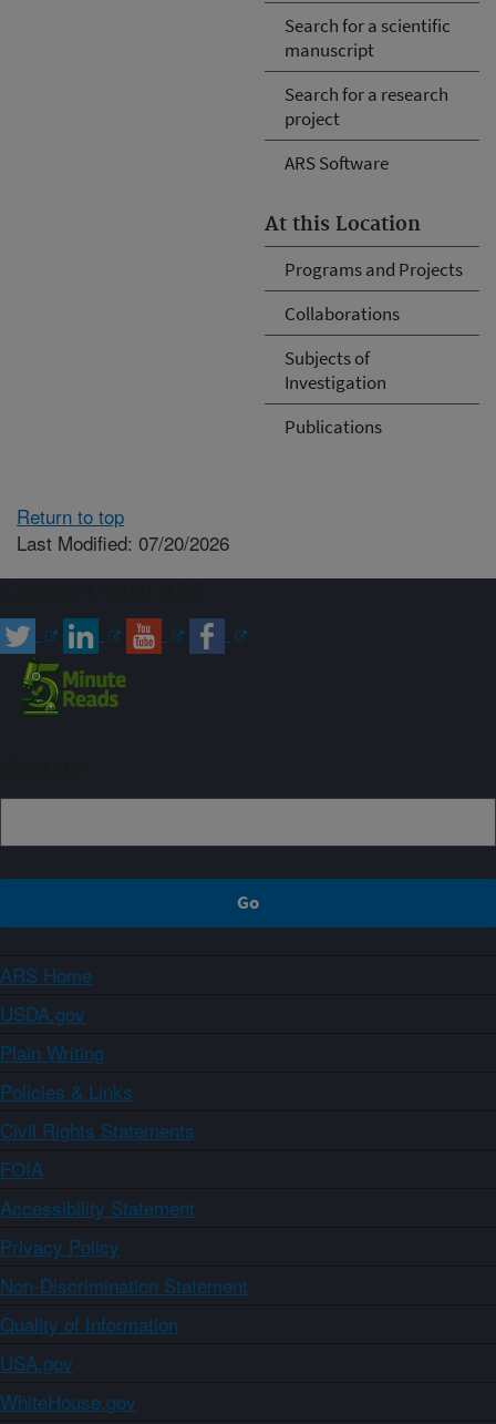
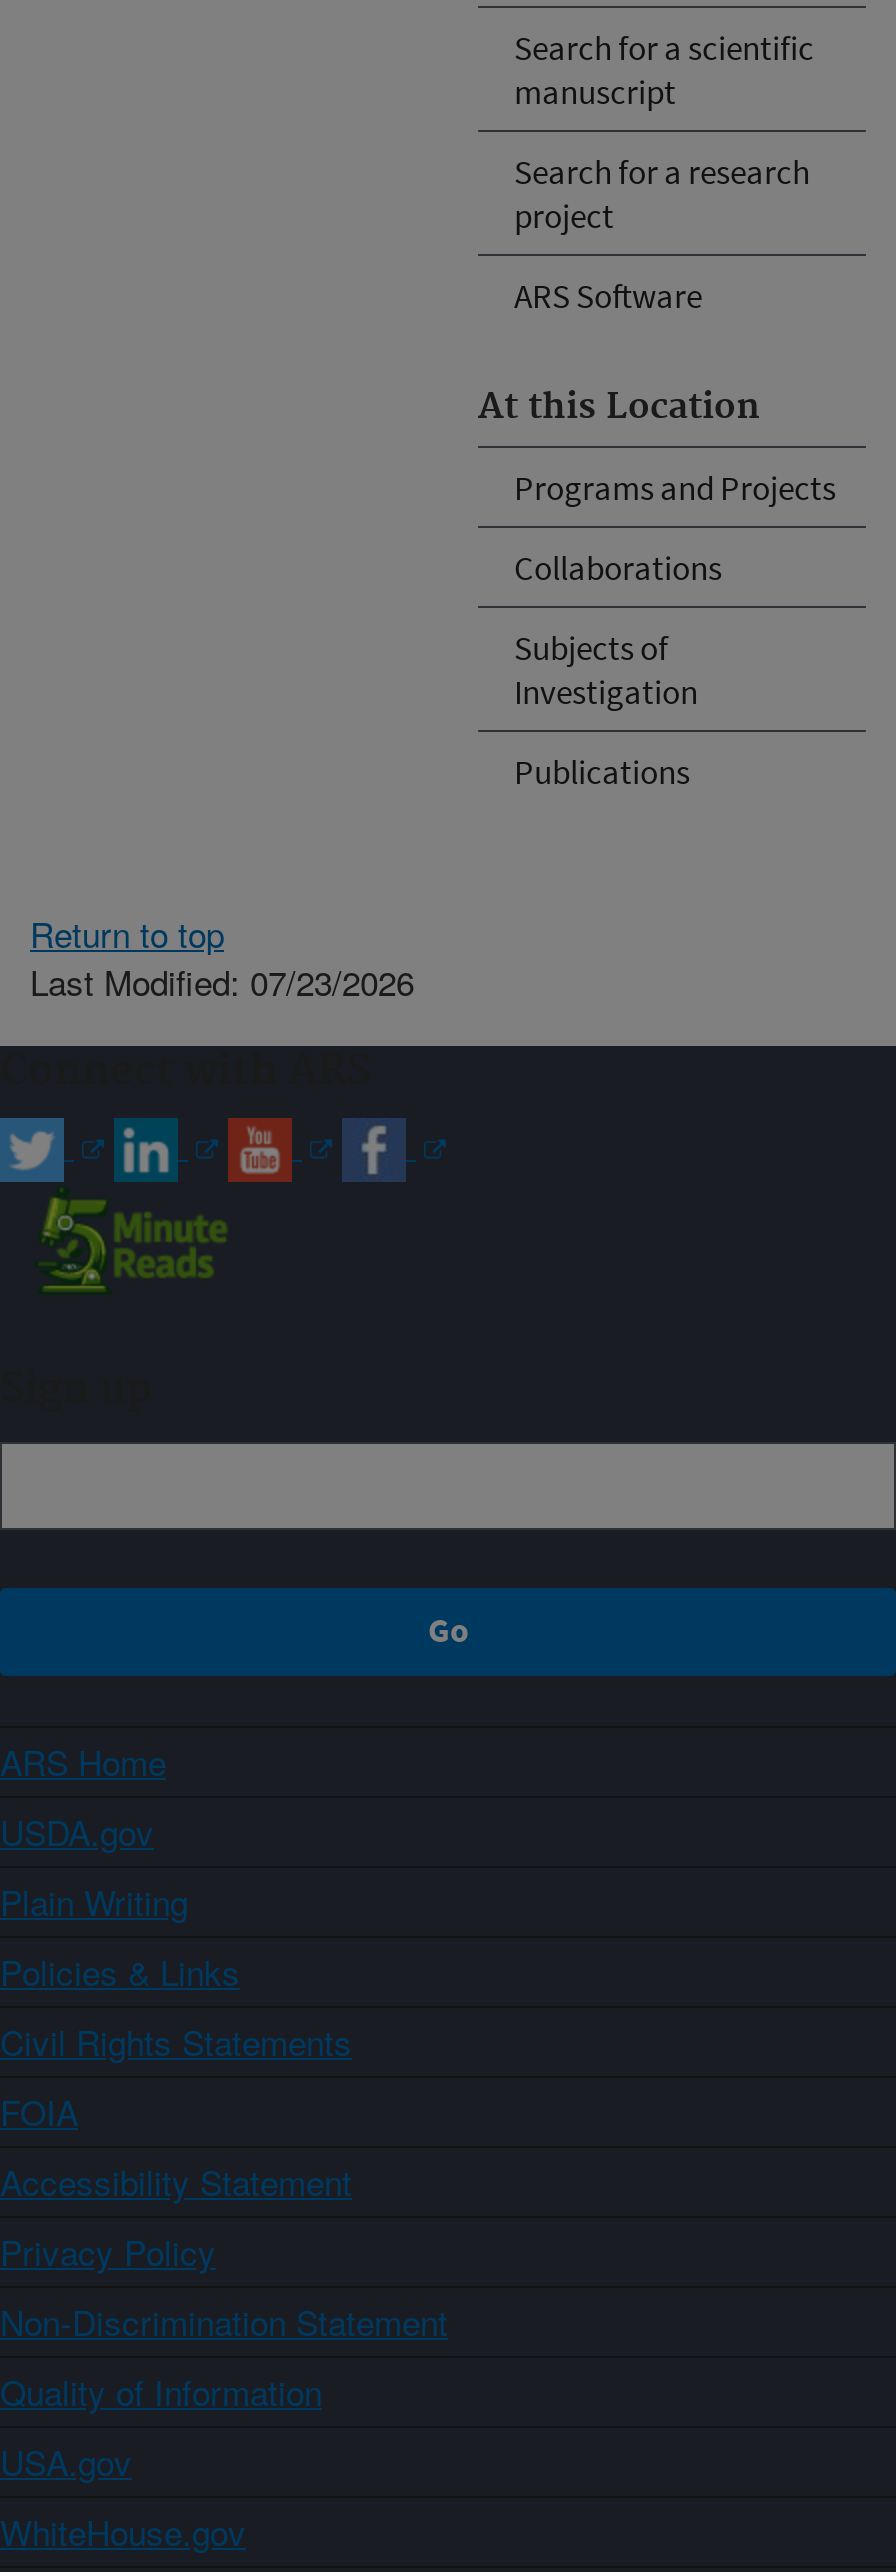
[17,529,229,556] Last Modified: 07/20/2026 -> [30,956,414,1006] Last Modified: 07/23/2026

